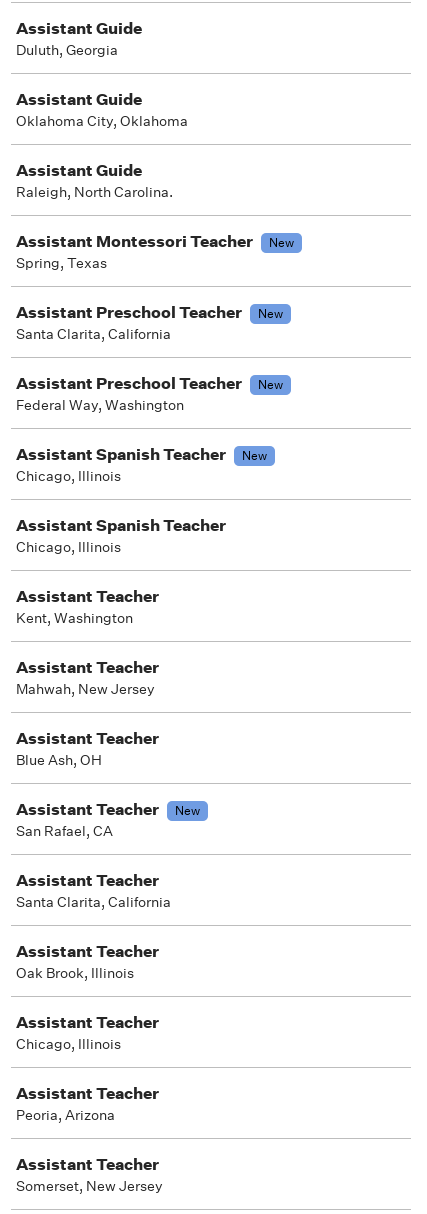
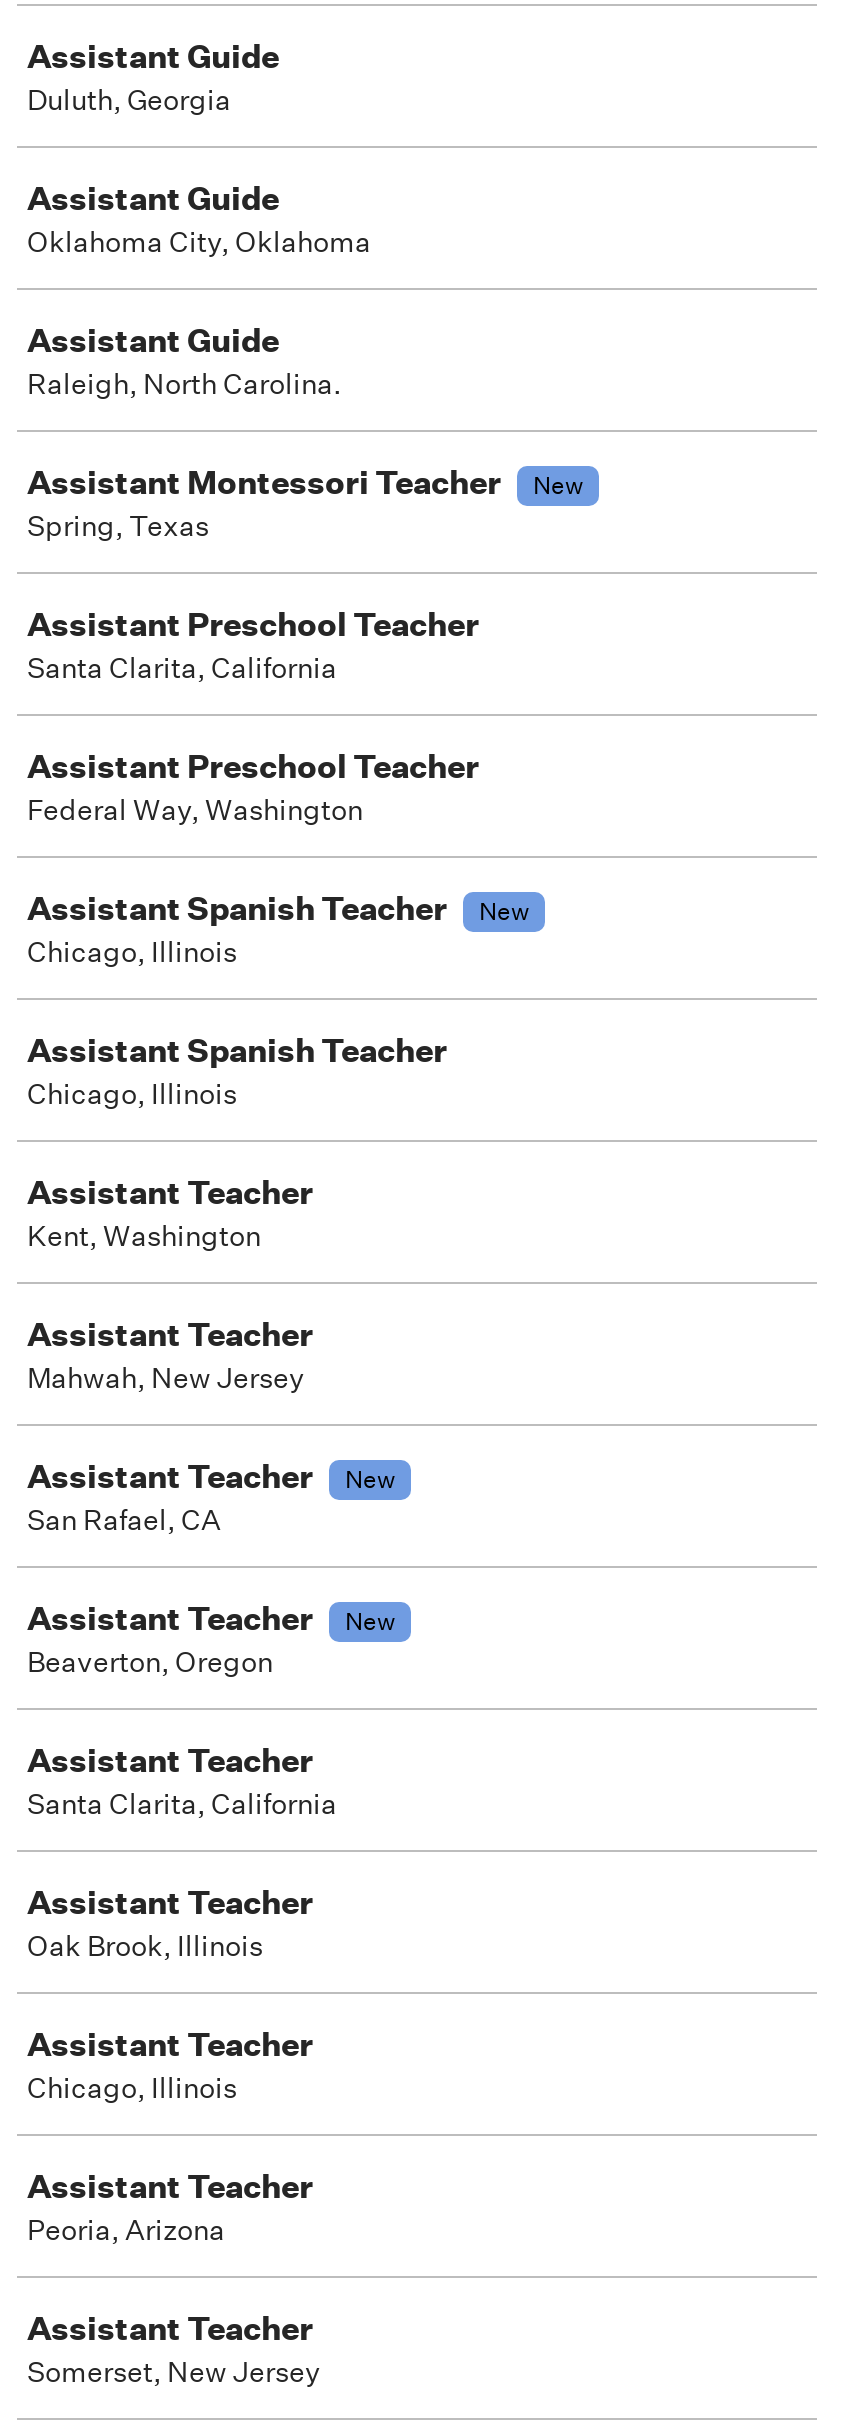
[258,305,283,322] New -> none
[258,376,283,393] New -> none
[16,751,102,769] Blue Ash, OH -> [27,1461,395,1537] New | San Rafael, CA
[16,822,113,840] San Rafael, CA -> [27,1643,273,1679] Beaverton, Oregon

